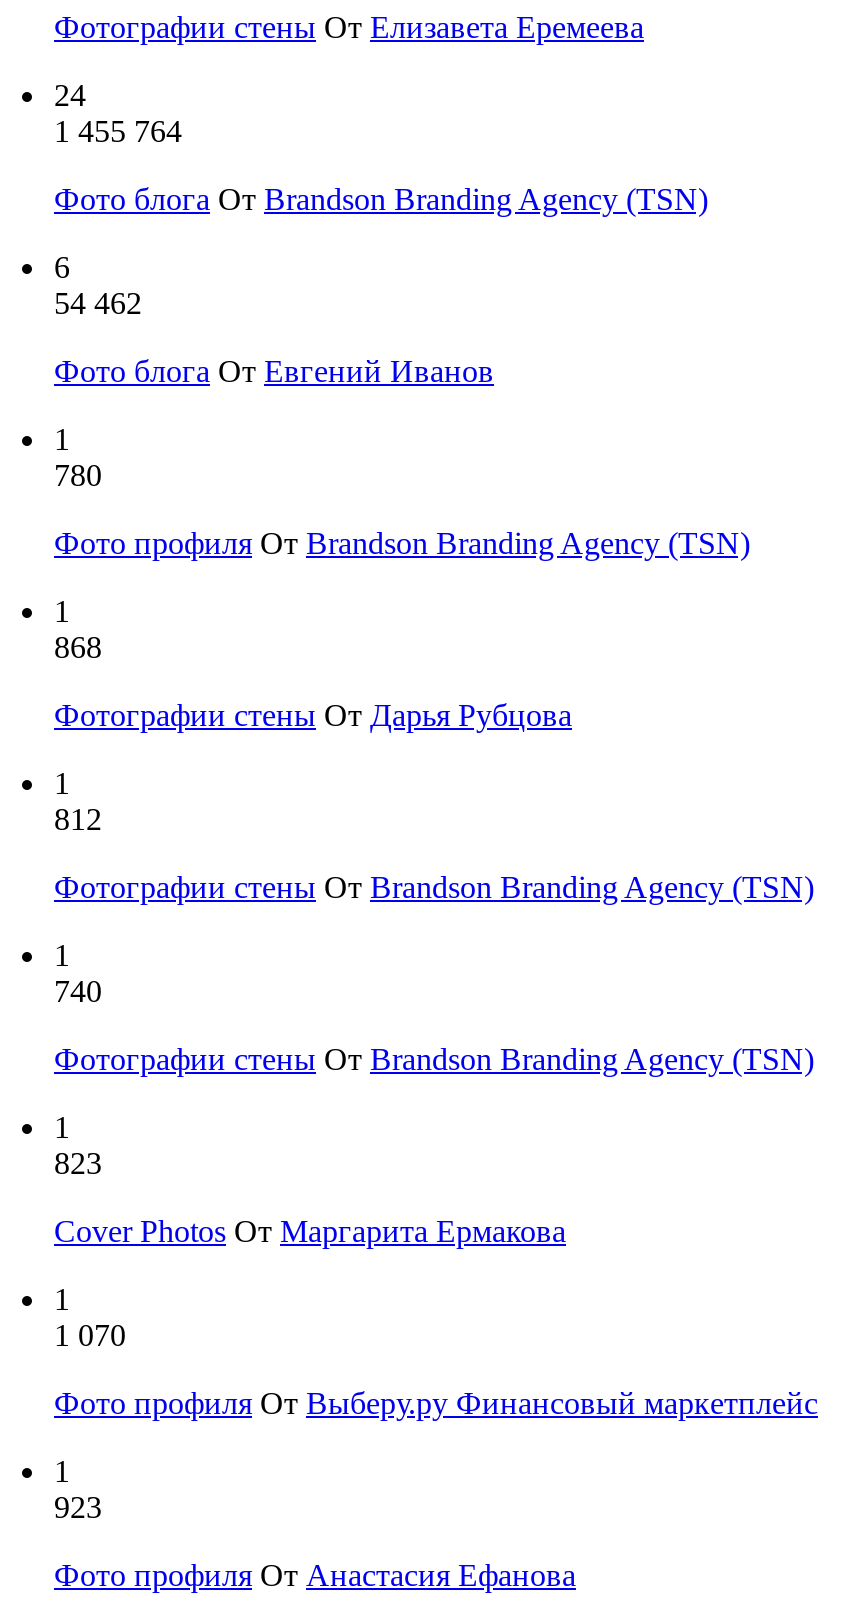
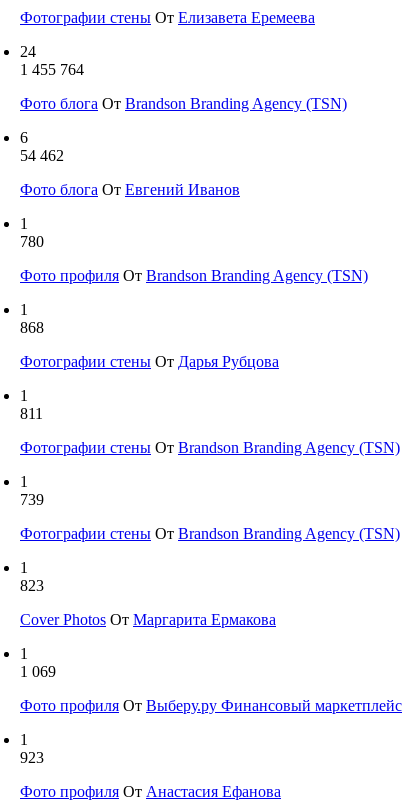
[54,801,102,835] 812 -> [20,405,43,422] 811
[54,973,102,1007] 740 -> [20,491,44,508] 739
[54,1317,126,1351] 1 070 -> [20,663,56,680] 1 069

